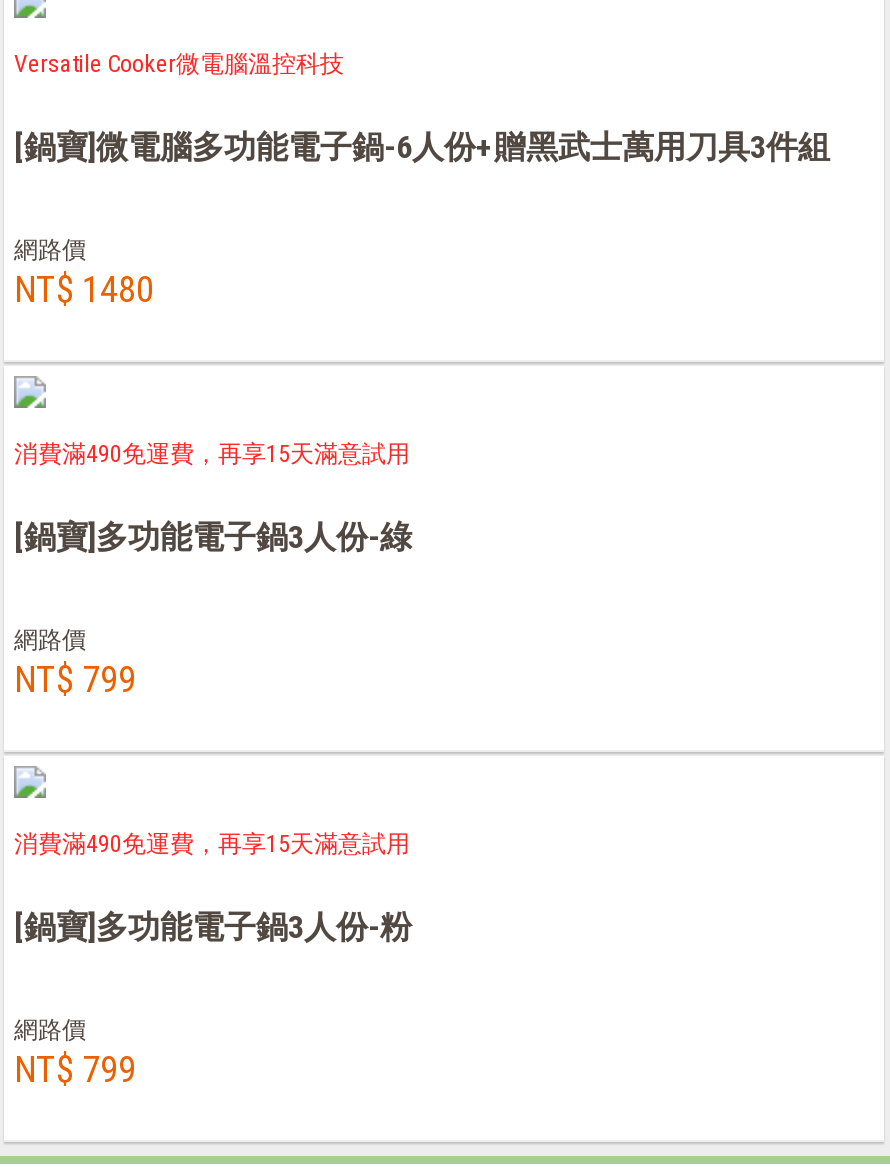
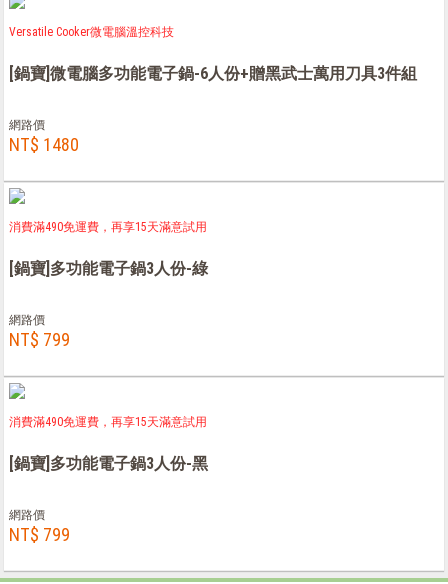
[14,909,412,947] [鍋寶]多功能電子鍋3人份-粉 -> [9,454,208,473] [鍋寶]多功能電子鍋3人份-黑

